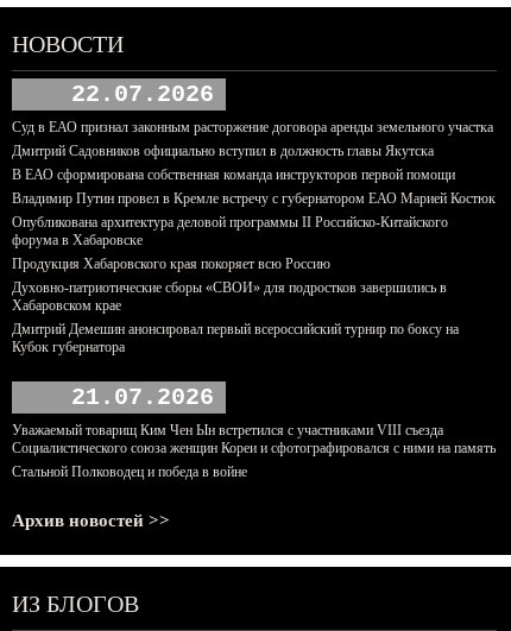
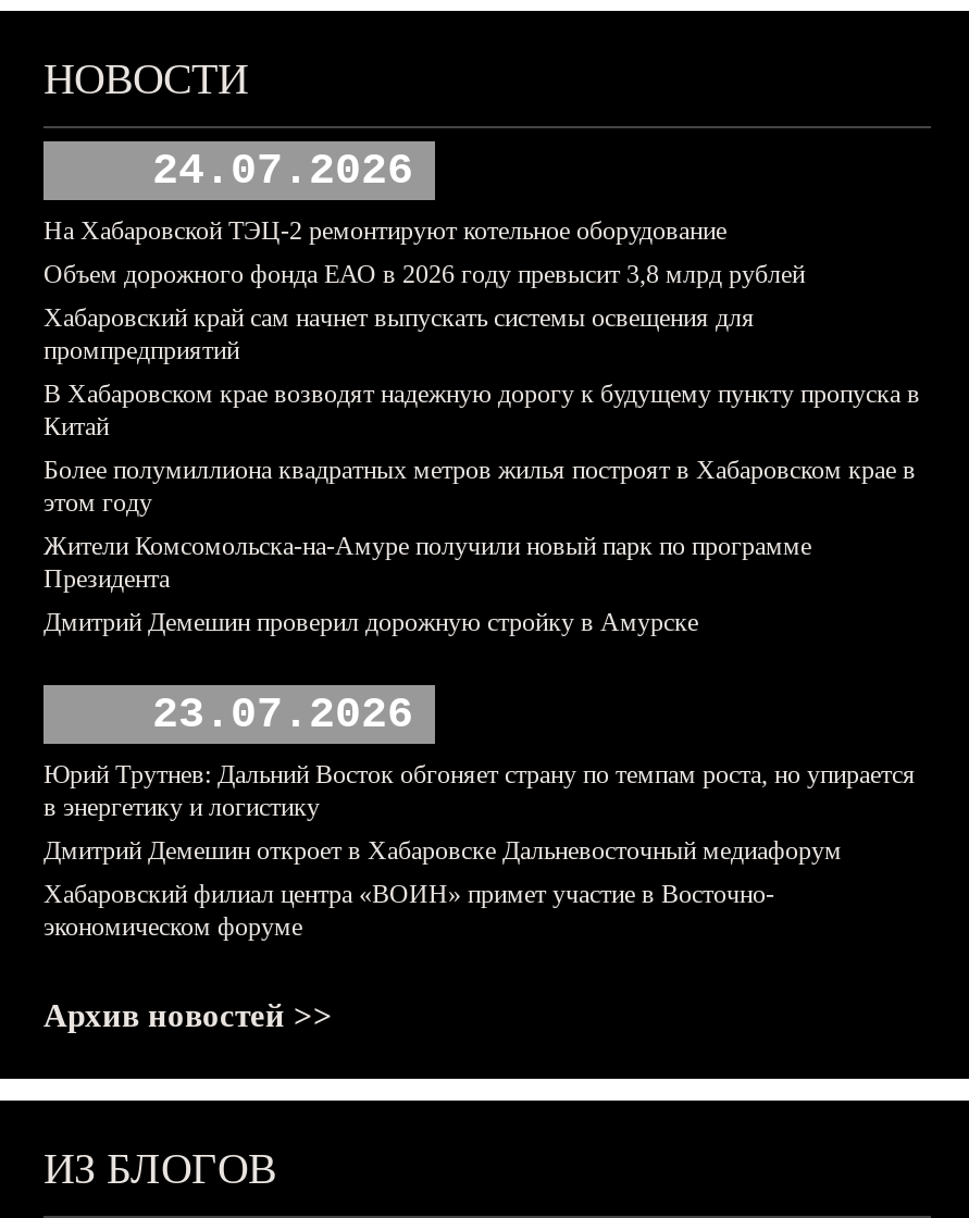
[12,81,496,355] 22.07.2026 | Суд в ЕАО признал законным расторжение договора аренды земельного участка | Дмитрий Садовников официально вступил в должность главы Якутска | В ЕАО сформирована собственная команда инструкторов первой помощи | Владимир Путин провел в Кремле встречу с губернатором ЕАО Марией Костюк | Опубликована архитектура деловой программы II Российско-Китайского | форума в Хабаровске | Продукция Хабаровского края покоряет всю Россию | Духовно-патриотические сборы «СВОИ» для подростков завершились в | Хабаровском крае | Дмитрий Демешин анонсировал первый всероссийский турнир по боксу на | Кубок губернатора -> [44,146,920,637] 24.07.2026 | На Хабаровской ТЭЦ-2 ремонтируют котельное оборудование | Объем дорожного фонда ЕАО в 2026 году превысит 3,8 млрд рублей | Хабаровский край сам начнет выпускать системы освещения для | промпредприятий | В Хабаровском крае возводят надежную дорогу к будущему пункту пропуска в | Китай | Более полумиллиона квадратных метров жилья построят в Хабаровском крае в | этом году | Жители Комсомольска-на-Амуре получили новый парк по программе | Президента | Дмитрий Демешин проверил дорожную стройку в Амурске
[12,384,496,480] 21.07.2026 | Уважаемый товарищ Ким Чен Ын встретился с участниками VIII съезда | Социалистического союза женщин Кореи и сфотографировался с ними на память | Стальной Полководец и победа в войне -> [44,689,916,942] 23.07.2026 | Юрий Трутнев: Дальний Восток обгоняет страну по темпам роста, но упирается | в энергетику и логистику | Дмитрий Демешин откроет в Хабаровске Дальневосточный медиафорум | Хабаровский филиал центра «ВОИН» примет участие в Восточно- | экономическом форуме

